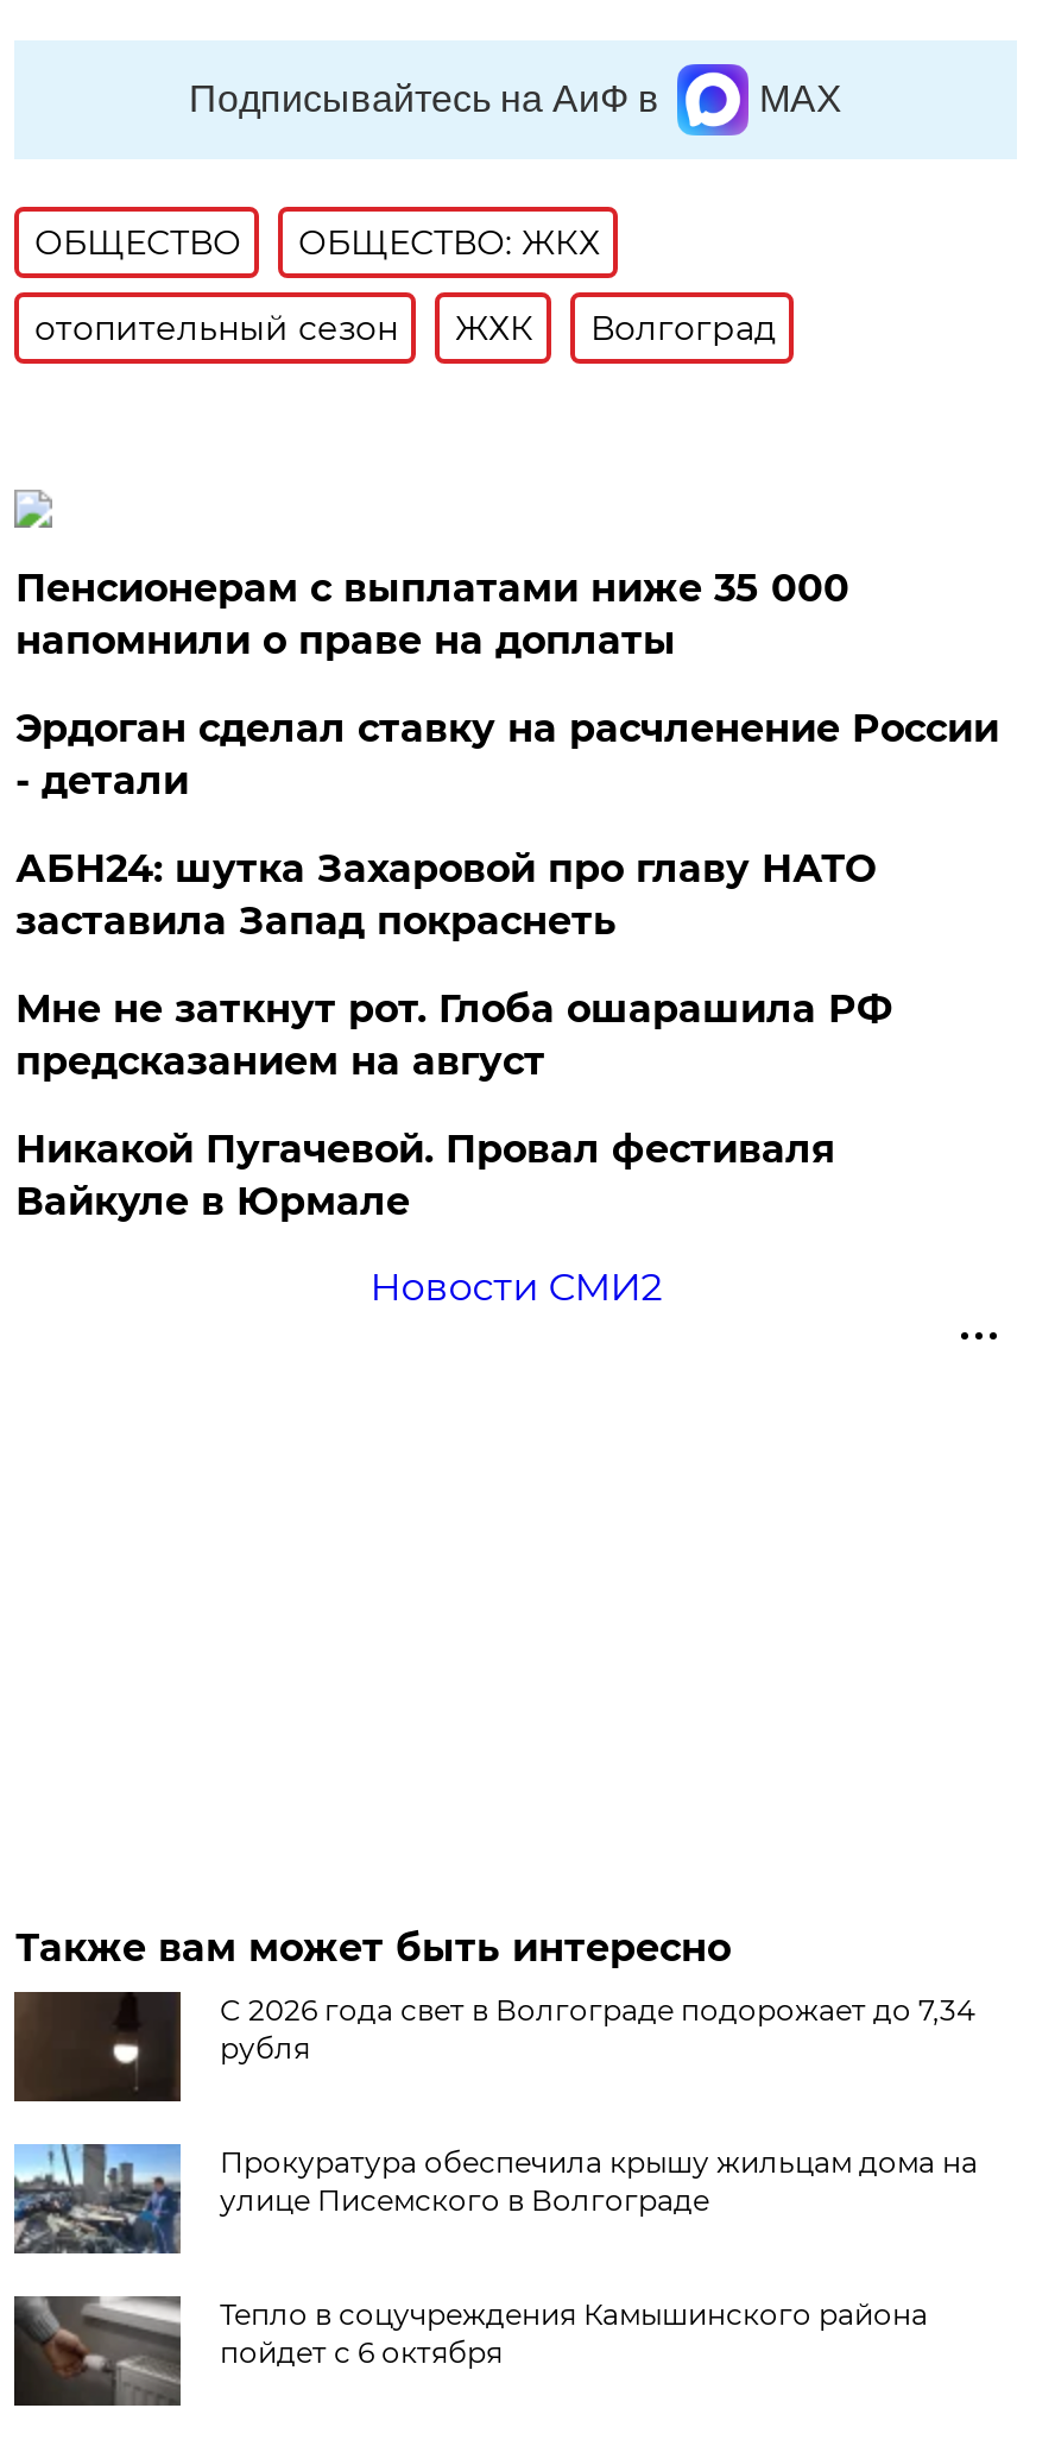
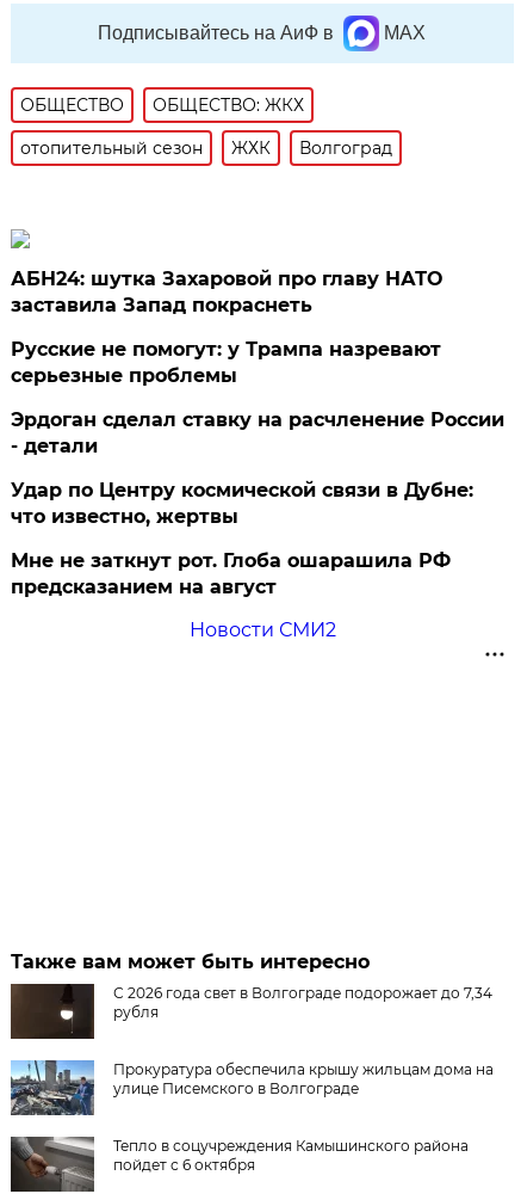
[15,566,849,663] Пенсионерам с выплатами ниже 35 000 | напомнили о праве на доплаты -> none
moved [15,706,999,803] -> [11,408,505,457]: Эрдоган сделал ставку на расчленение России | - детали
moved [15,846,875,944] -> [11,267,443,316]: АБН24: шутка Захаровой про главу НАТО | заставила Запад покраснеть
none -> [11,338,474,528] Русские не помогут: у Трампа назревают | серьезные проблемы | Удар по Центру космической связи в Дубне: | что известно, жертвы
moved [15,986,892,1084] -> [11,549,451,598]: Мне не заткнут рот. Глоба ошарашила РФ | предсказанием на август
[15,1127,835,1224] Никакой Пугачевой. Провал фестиваля | Вайкуле в Юрмале -> none

